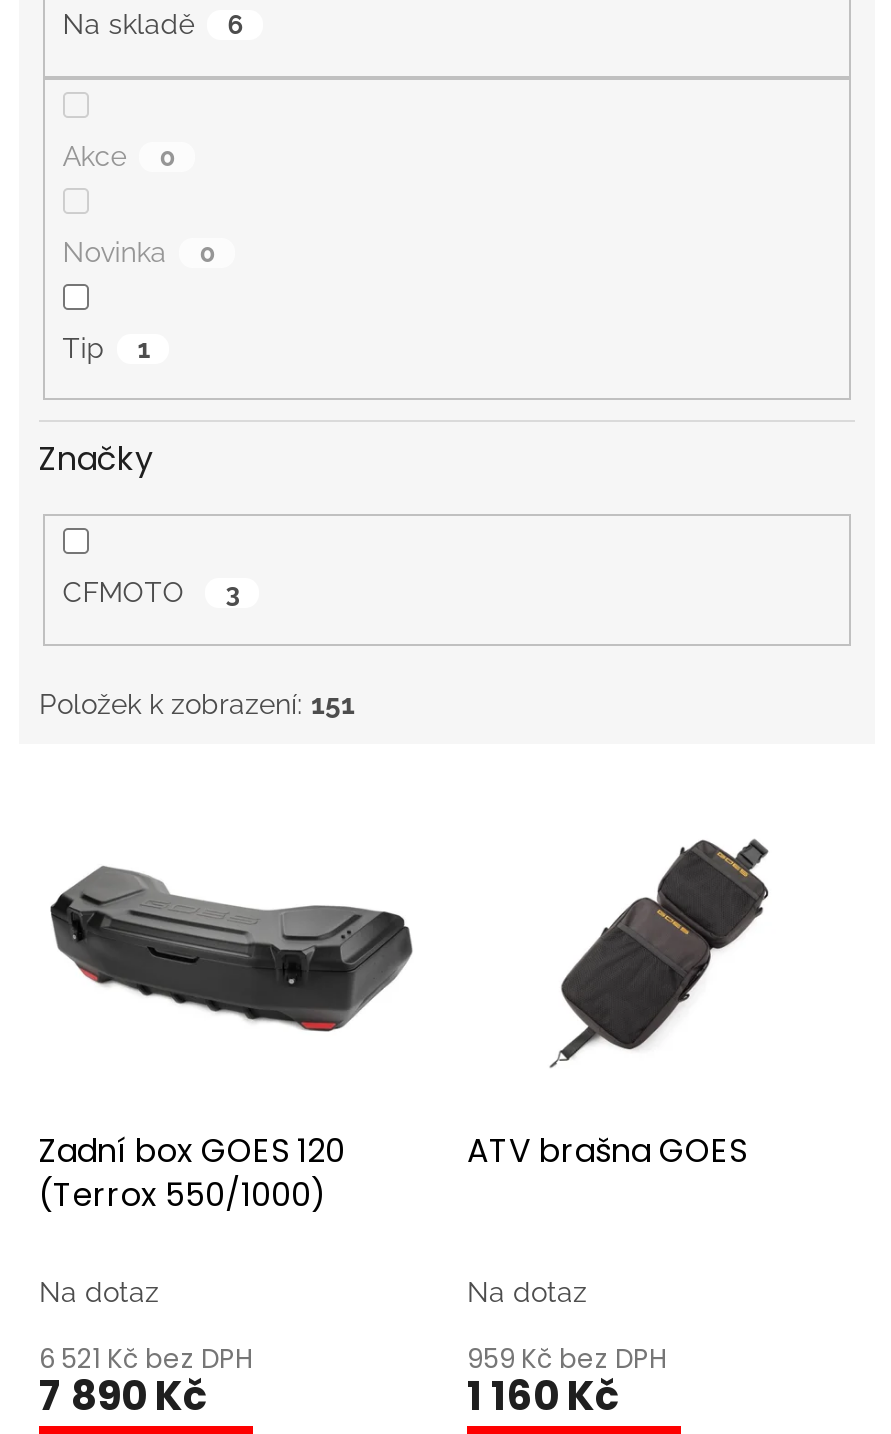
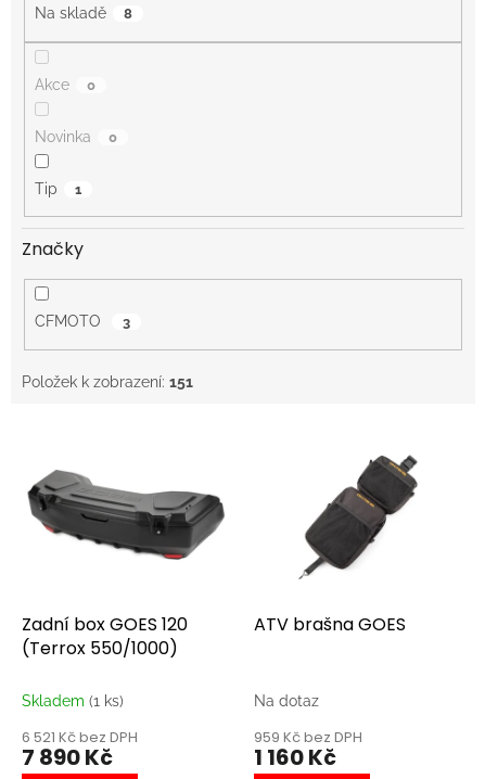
[63,9,243,41] Na skladě 6 -> [35,5,133,22] Na skladě 8
[39,1277,159,1309] Na dotaz -> [22,693,124,710] Skladem (1 ks)

